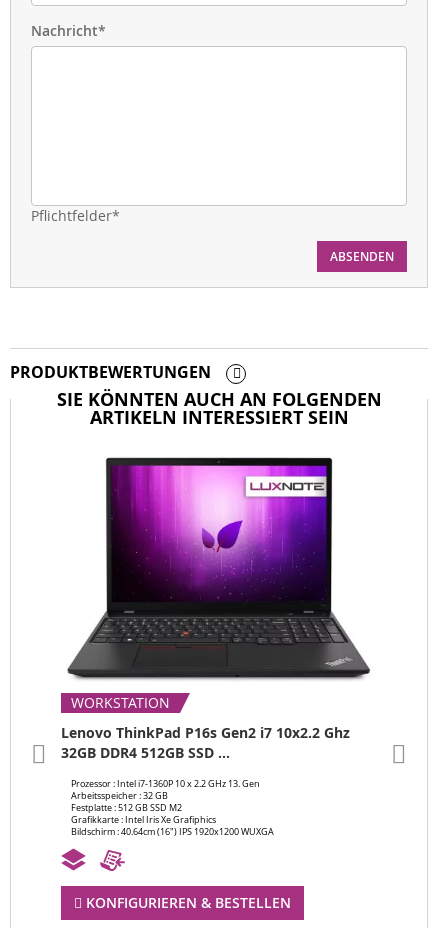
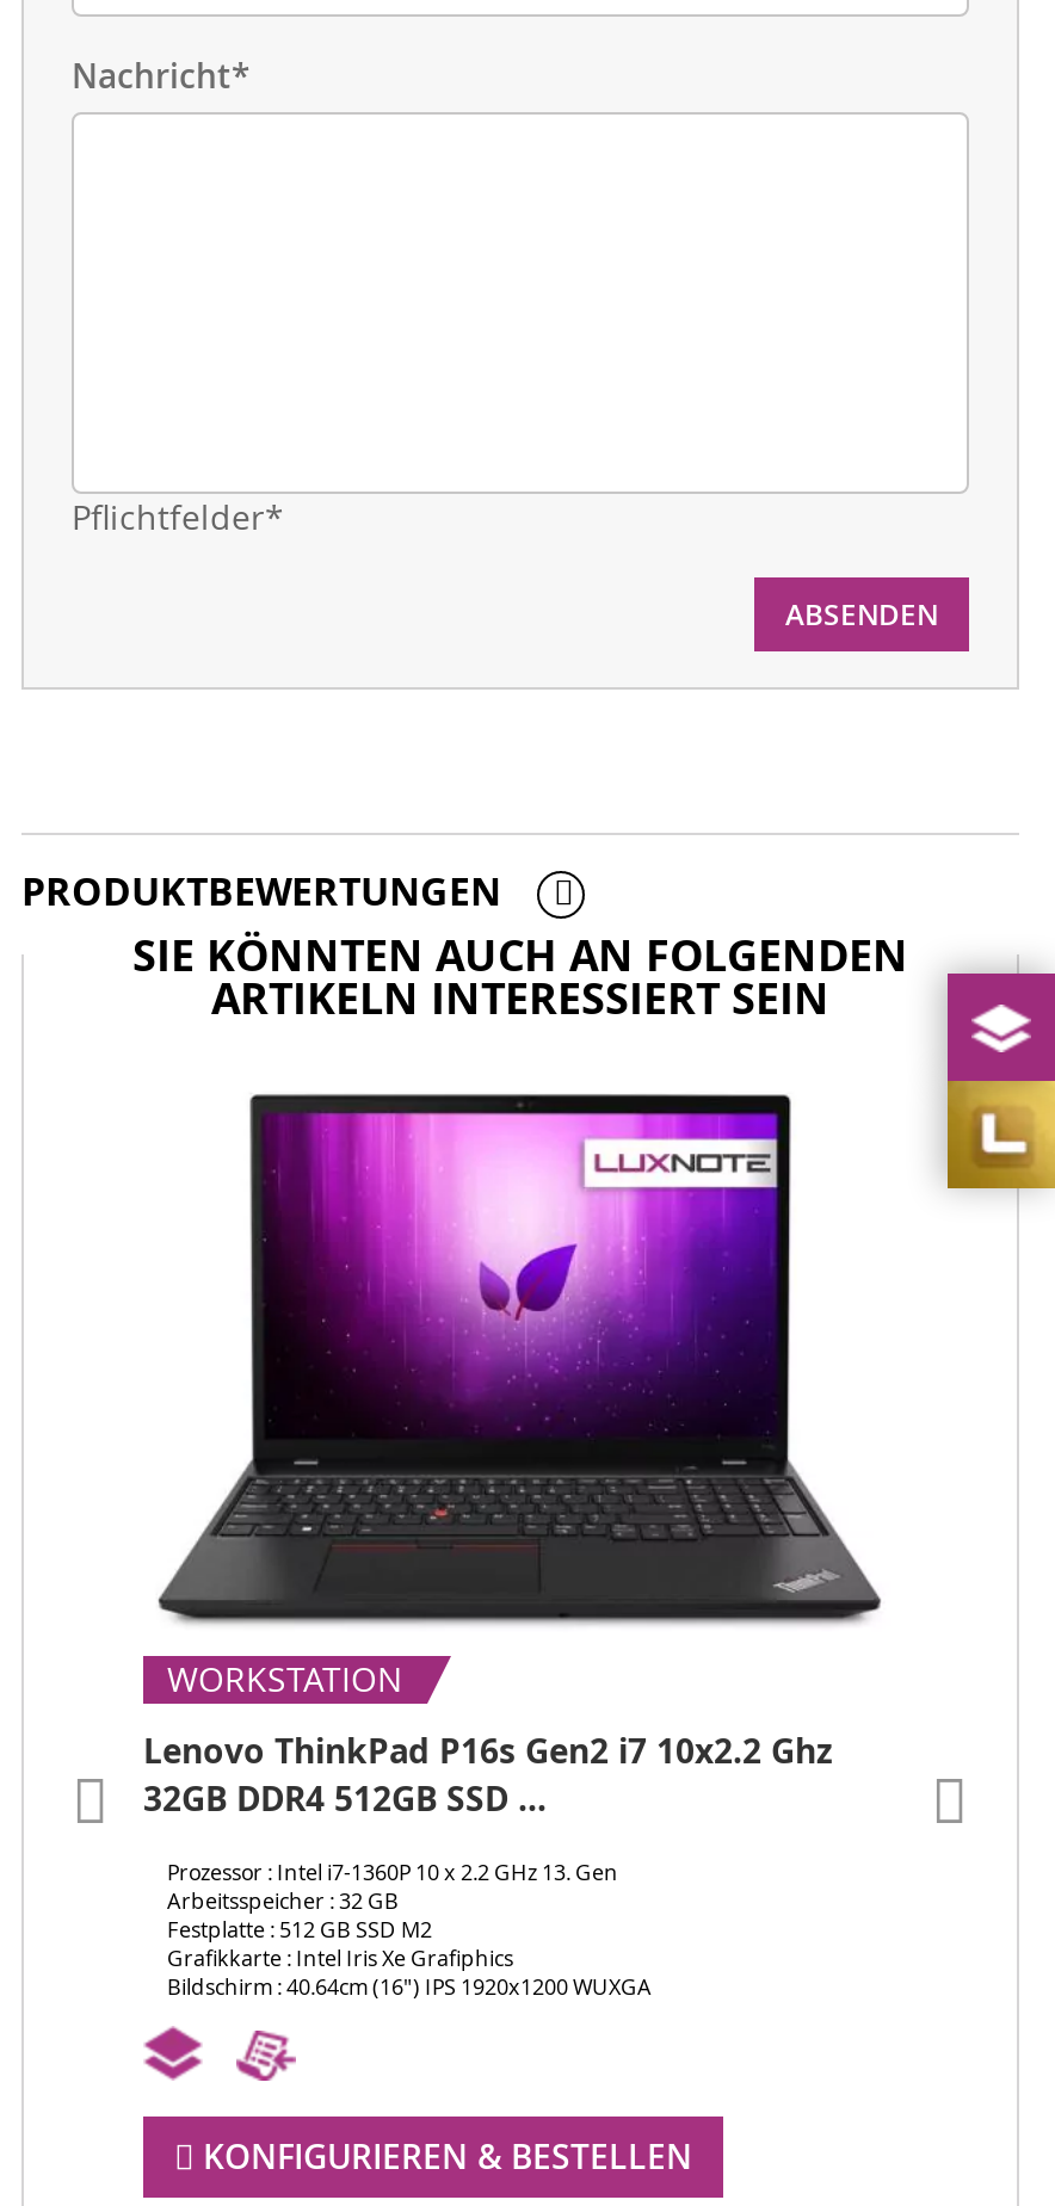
none -> [938,966,1048,1193] [image]

